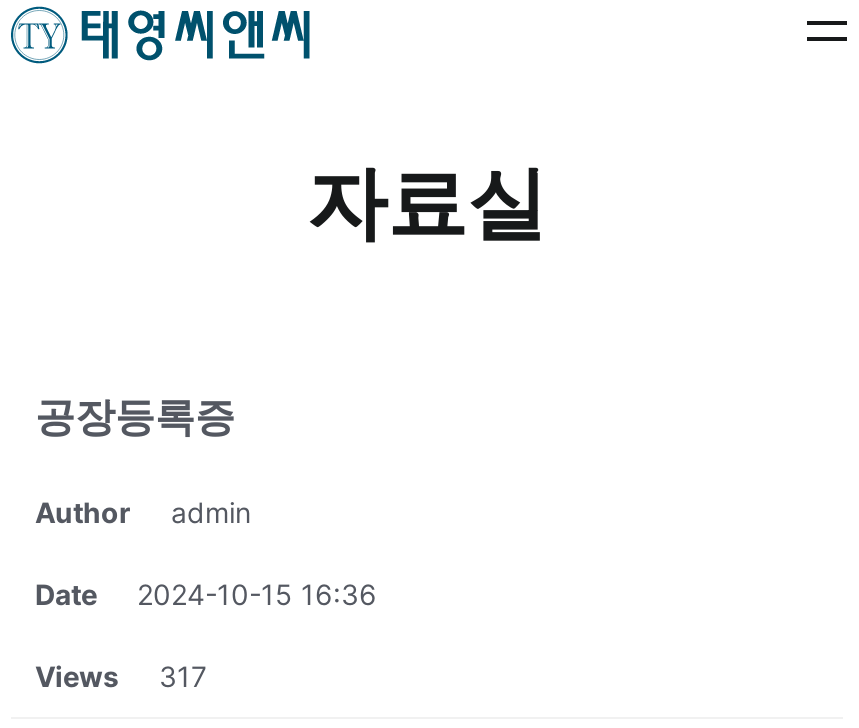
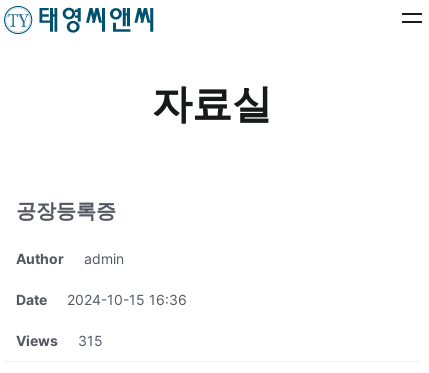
[35,659,207,693] Views 317 -> [16,332,103,349] Views 315

